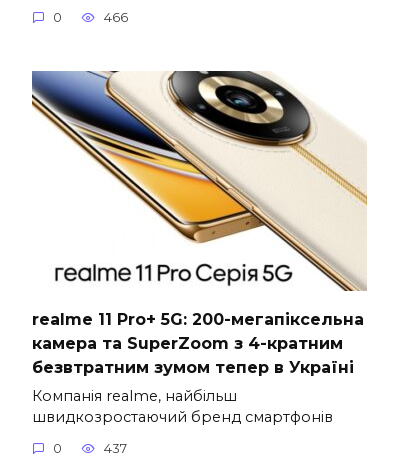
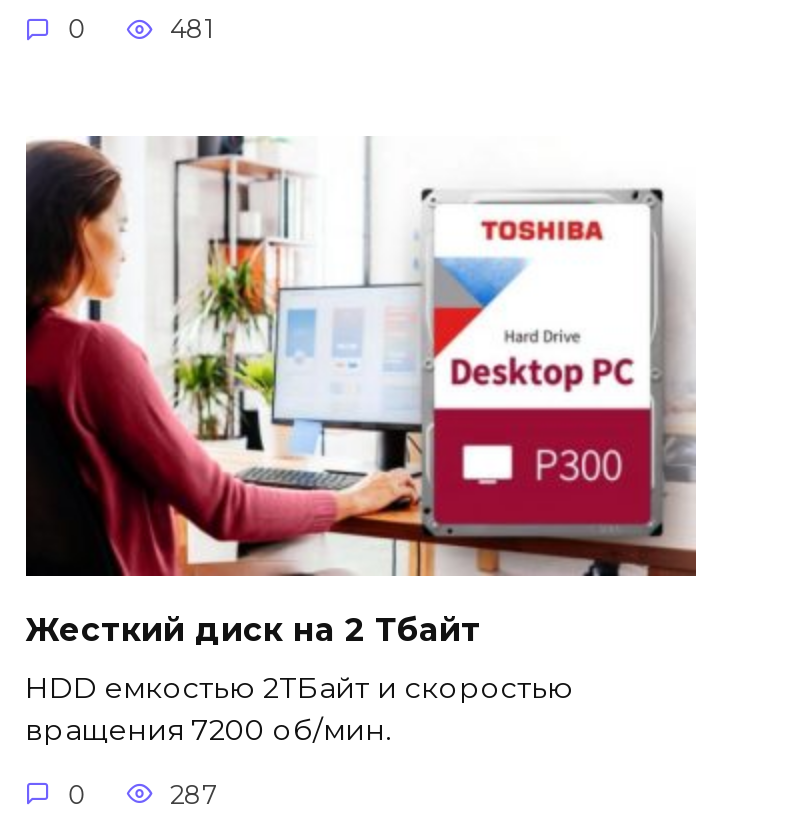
[104,10,128,25] 466 -> [170,14,212,44] 481
[31,70,367,292] [image] -> [24,133,696,501] [image]
[31,309,363,376] realme 11 Pro+ 5G: 200-мегапіксельна | камера та SuperZoom з 4-кратним | безвтратним зумом тепер в Україні -> [25,611,481,649] Жесткий диск на 2 Тбайт
[31,387,332,426] Компанія realme, найбільш | швидкозростаючий бренд смартфонів -> [25,670,573,748] HDD емкостью 2ТБайт и скоростью | вращения 7200 об/мин.
[104,441,127,456] 437 -> [170,779,216,809] 287

